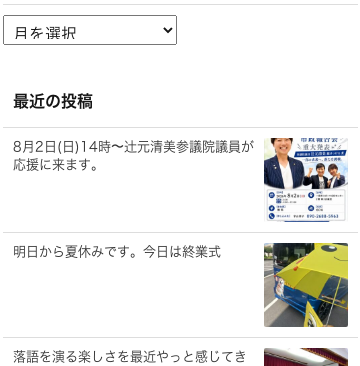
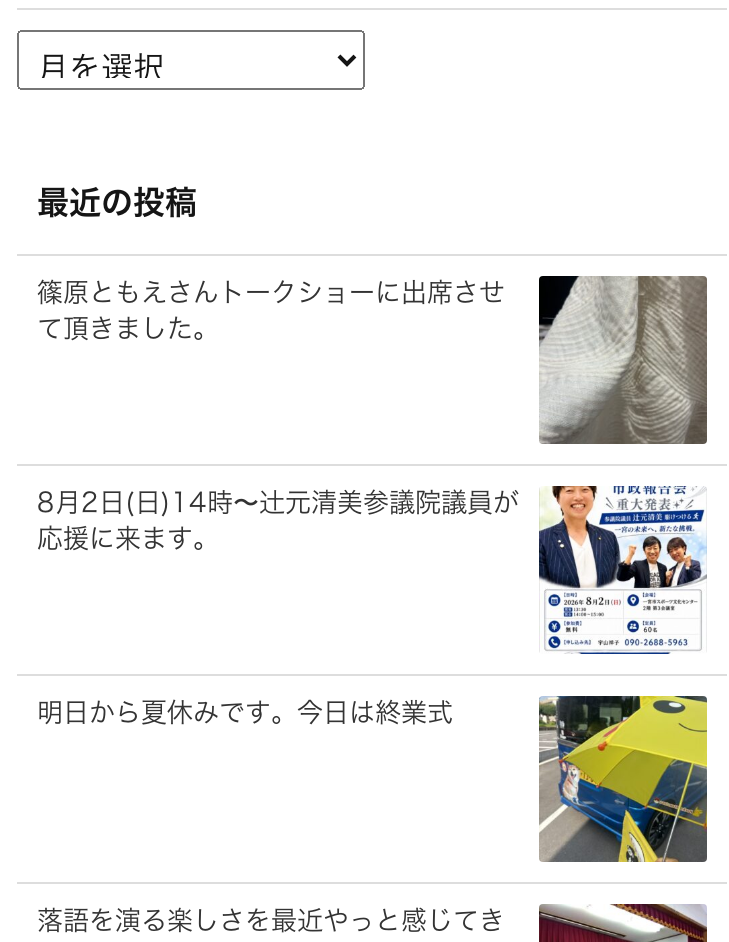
none -> [37,274,709,446] [image] | 篠原ともえさんトークショーに出席させ | て頂きました。

